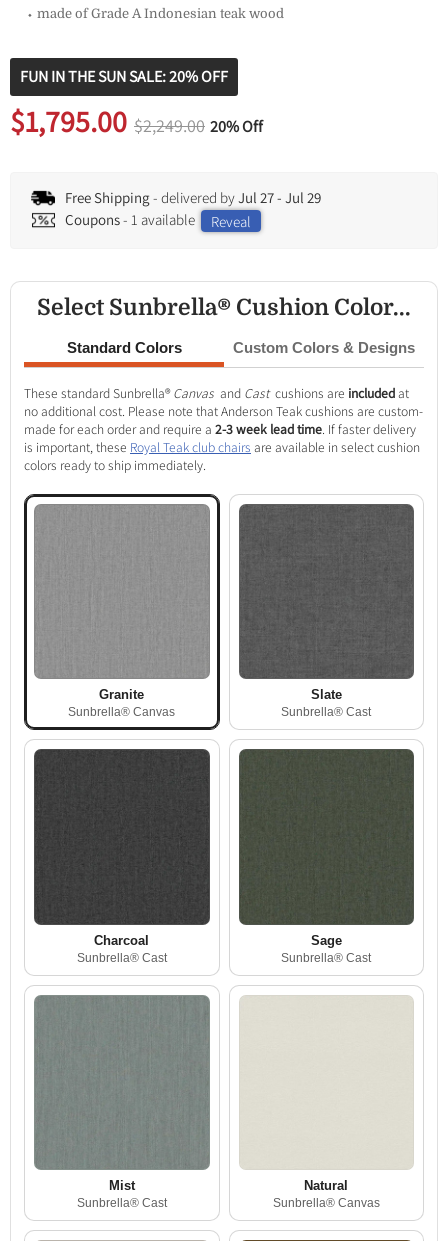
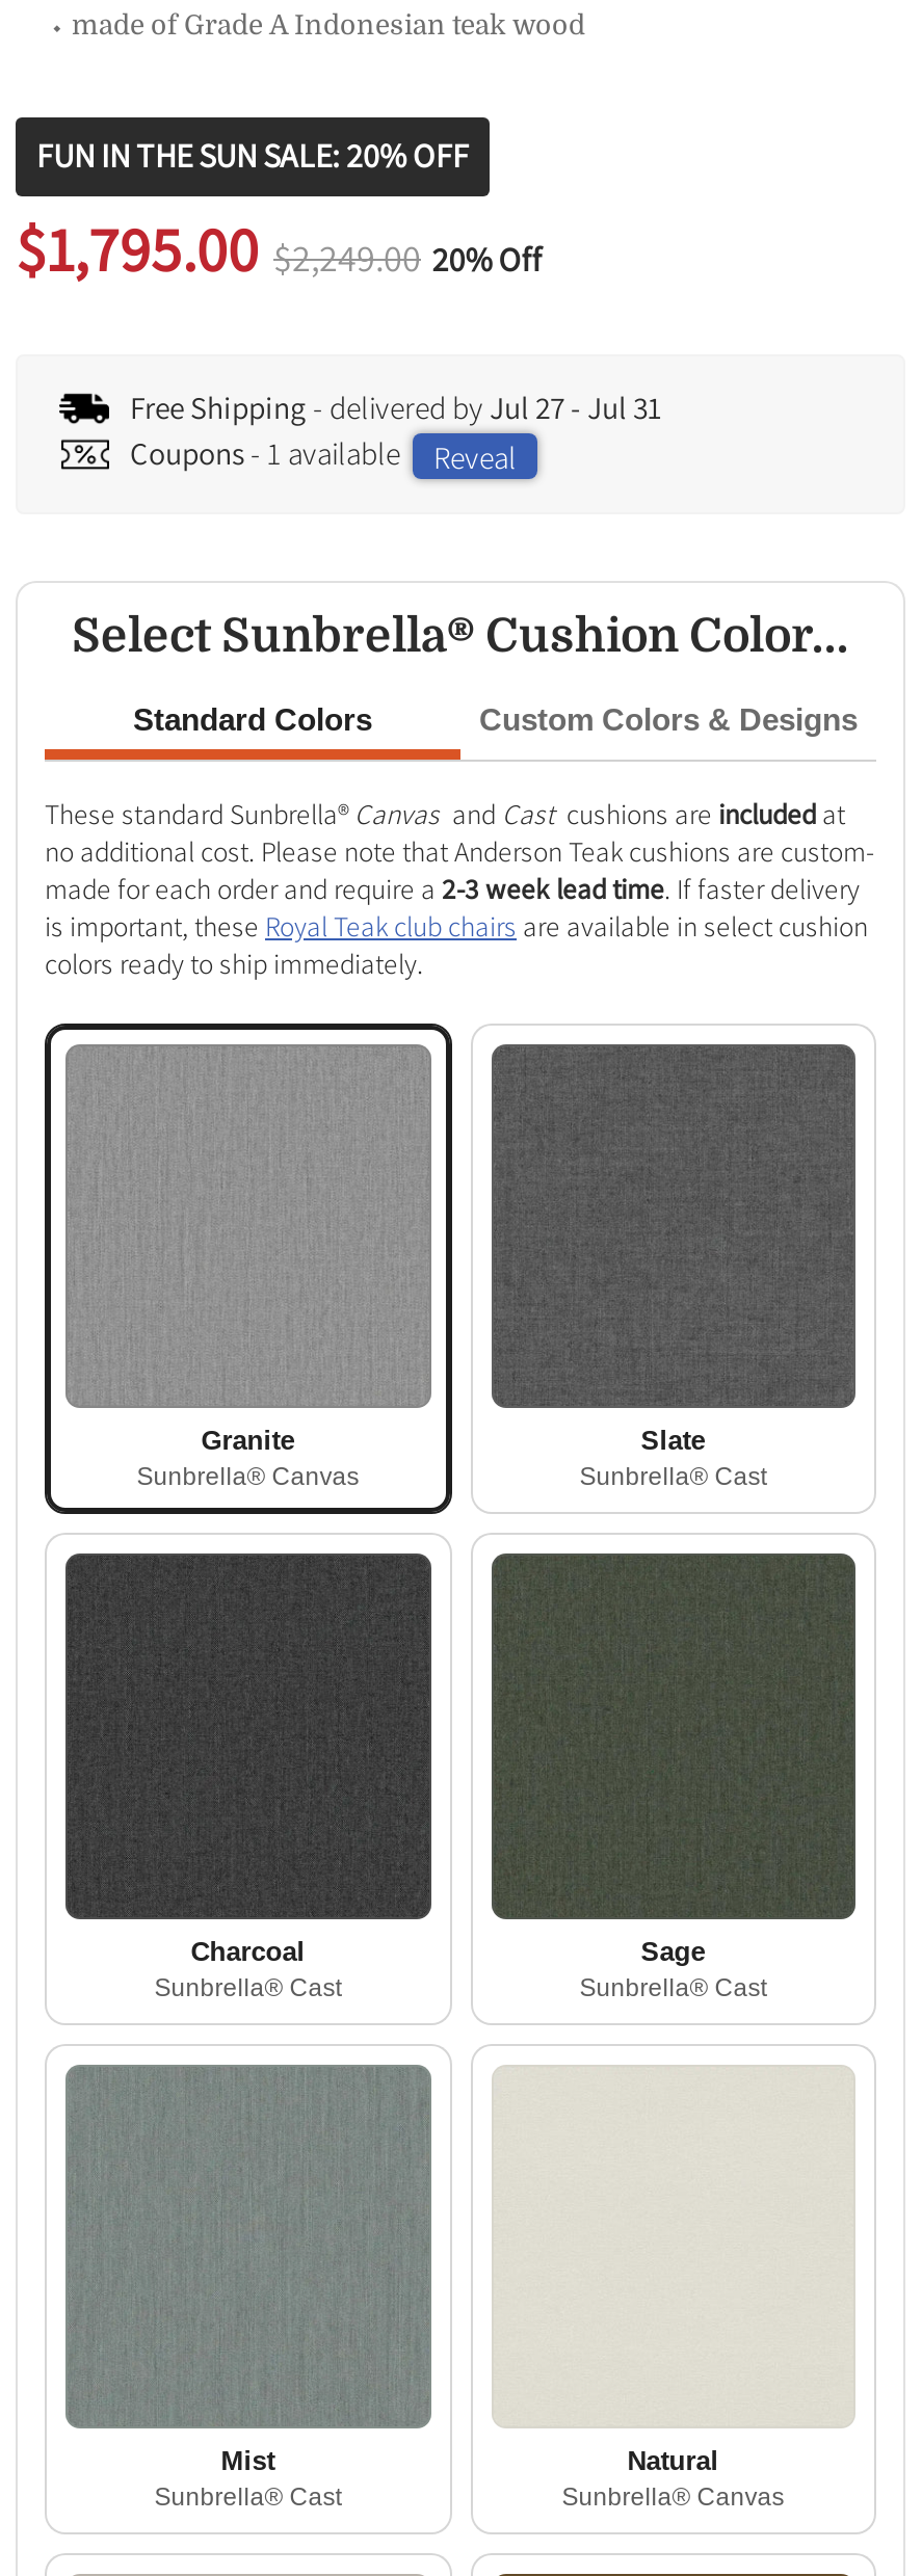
[65,188,321,207] Free Shipping - delivered by Jul 27 - Jul 29 -> [130,388,662,427] Free Shipping - delivered by Jul 27 - Jul 31

